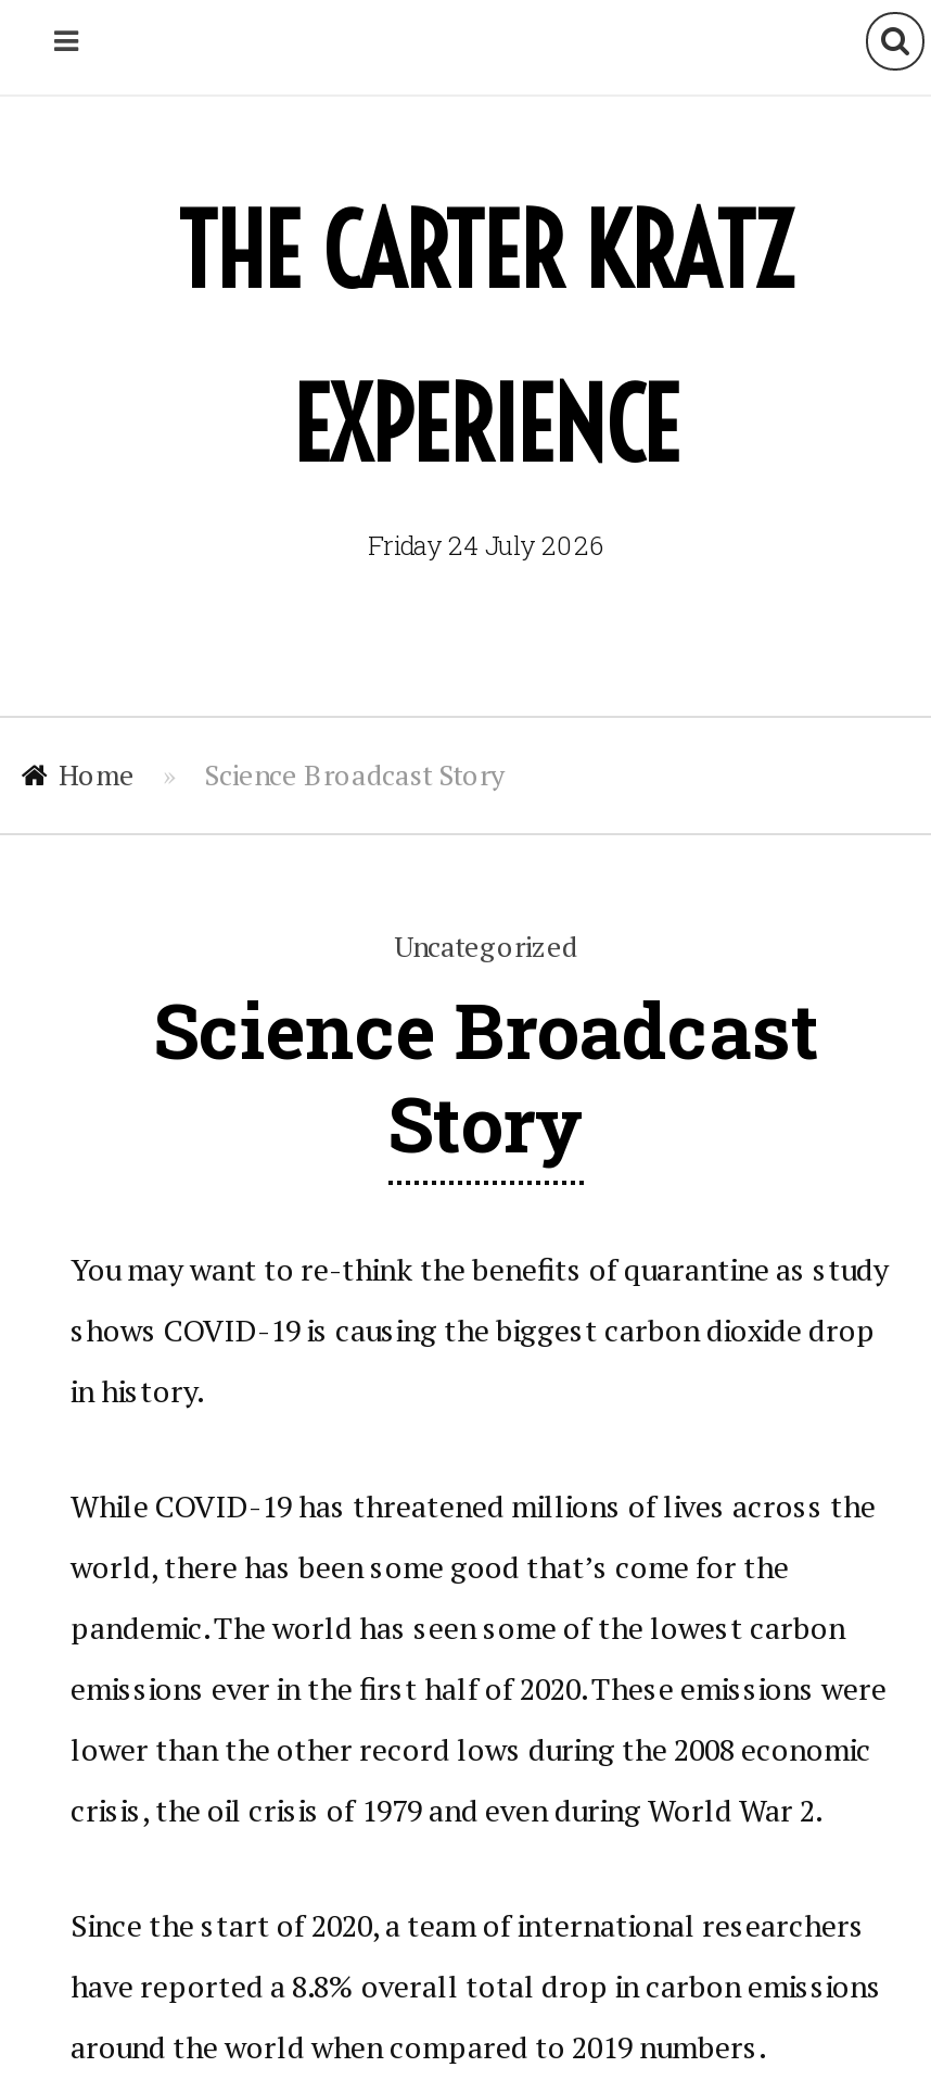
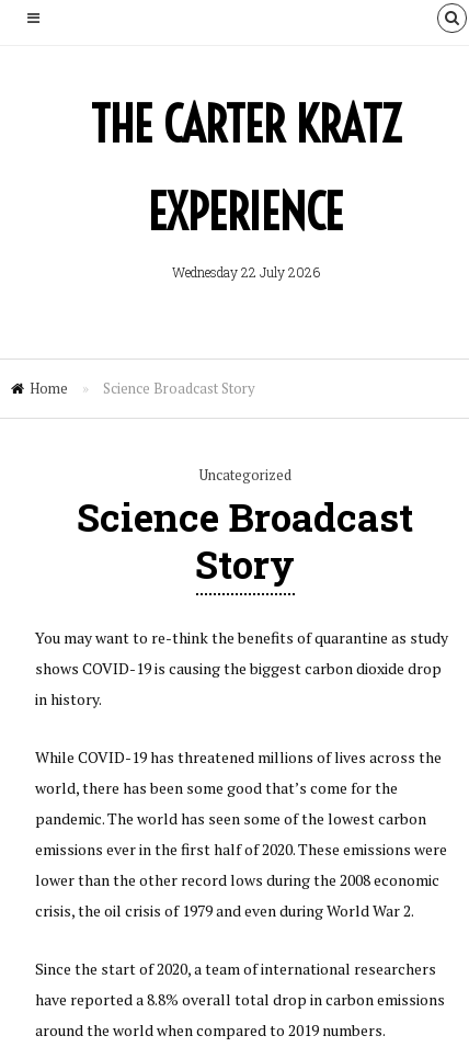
[368,527,604,562] Friday 24 July 2026 -> [171,263,319,281] Wednesday 22 July 2026

